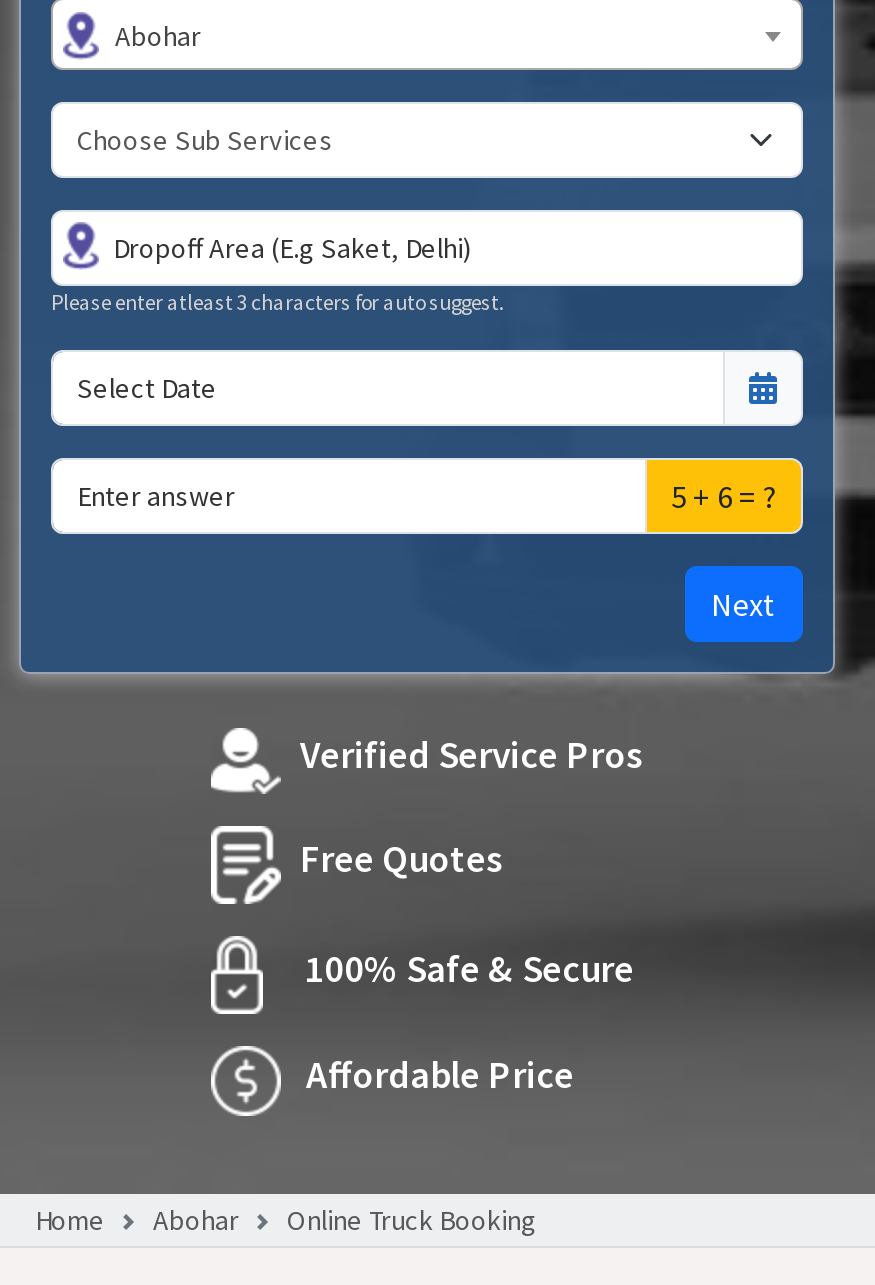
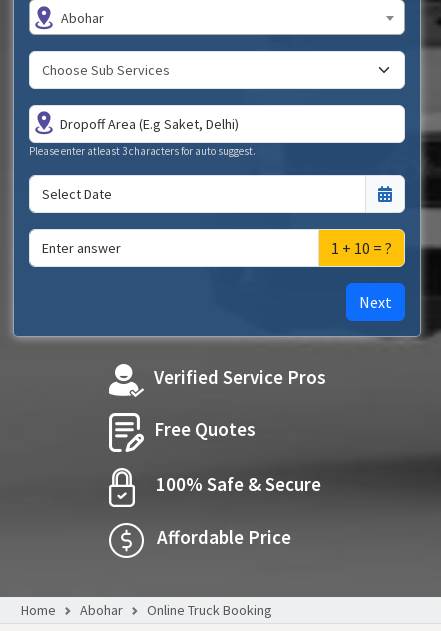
[671,476,777,516] 5 + 6 = ? -> [331,238,392,258] 1 + 10 = ?

